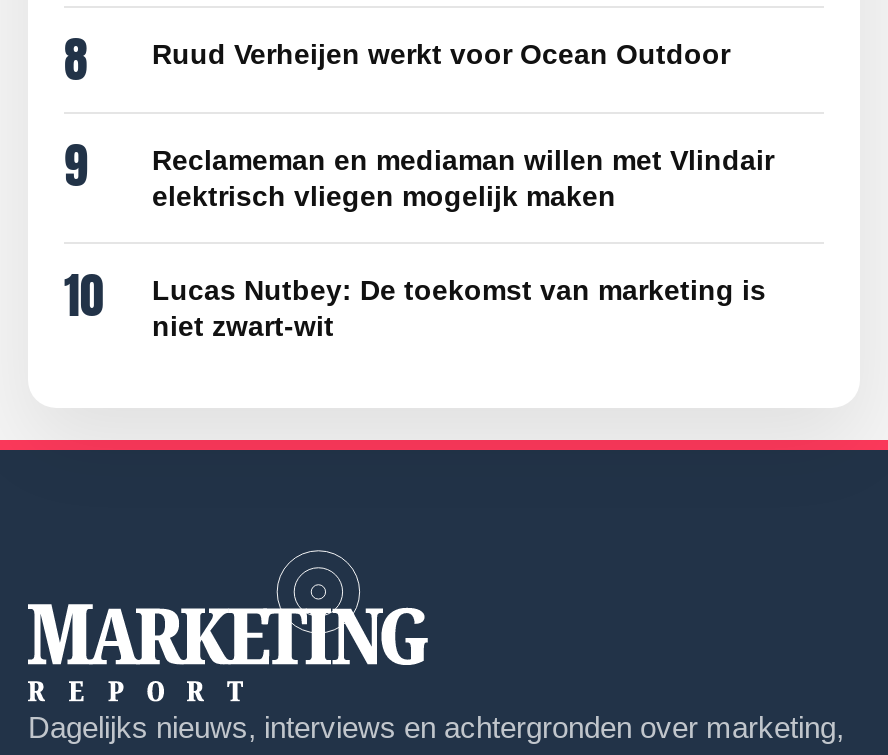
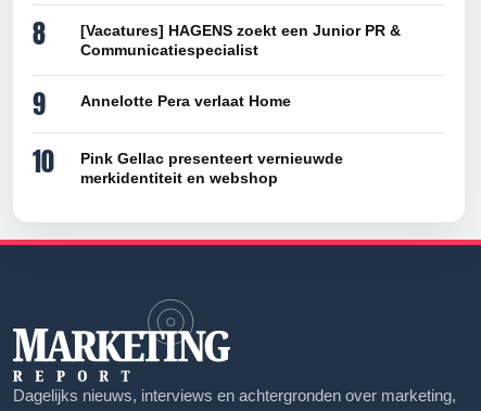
[152,37,730,69] Ruud Verheijen werkt voor Ocean Outdoor -> [80,21,401,58] [Vacatures] HAGENS zoekt een Junior PR & | Communicatiespecialist
[152,143,774,211] Reclameman en mediaman willen met Vlindair | elektrisch vliegen mogelijk maken -> [80,92,291,109] Annelotte Pera verlaat Home
[152,273,766,341] Lucas Nutbey: De toekomst van marketing is | niet zwart-wit -> [80,149,343,186] Pink Gellac presenteert vernieuwde | merkidentiteit en webshop

